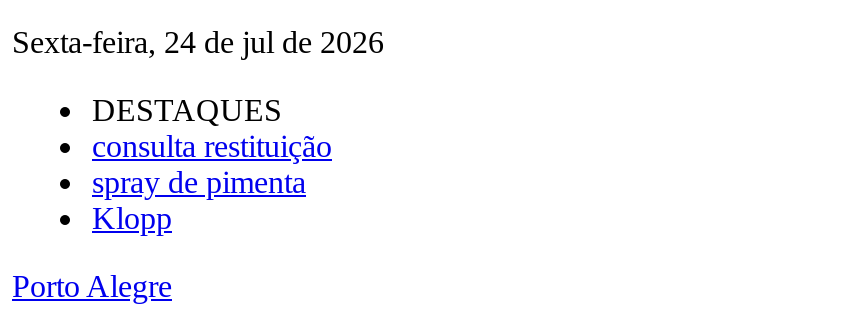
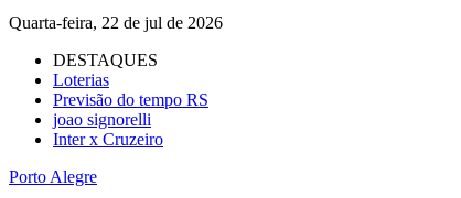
[12,25,384,59] Sexta-feira, 24 de jul de 2026 -> [9,13,223,32] Quarta-feira, 22 de jul de 2026
[92,129,332,235] consulta restituição | spray de pimenta | Klopp -> [53,70,208,148] Loterias | Previsão do tempo RS | joao signorelli | Inter x Cruzeiro

